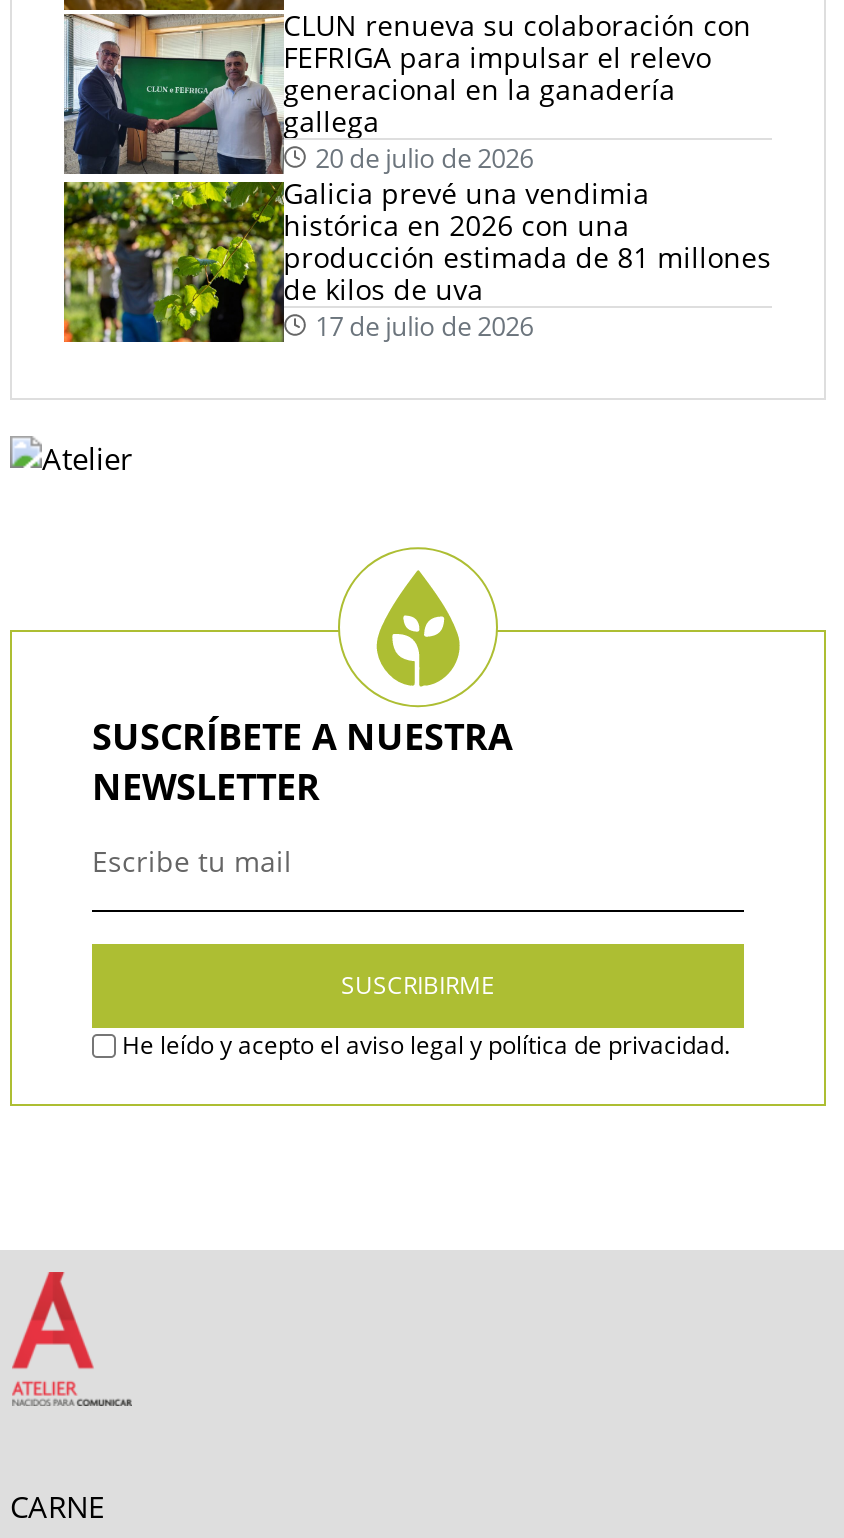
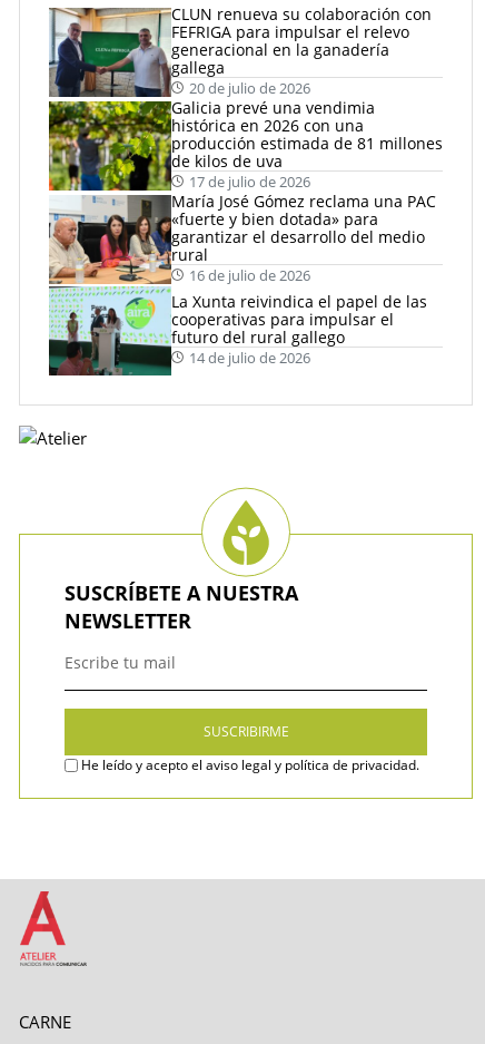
none -> [48,191,436,377] [image] | María José Gómez reclama una PAC | «fuerte y bien dotada» para | garantizar el desarrollo del medio | rural
none -> [171,291,427,348] La Xunta reivindica el papel de las | cooperativas para impulsar el | futuro del rural gallego
none -> [189,266,310,286] 16 de julio de 2026
none -> [189,348,310,368] 14 de julio de 2026

